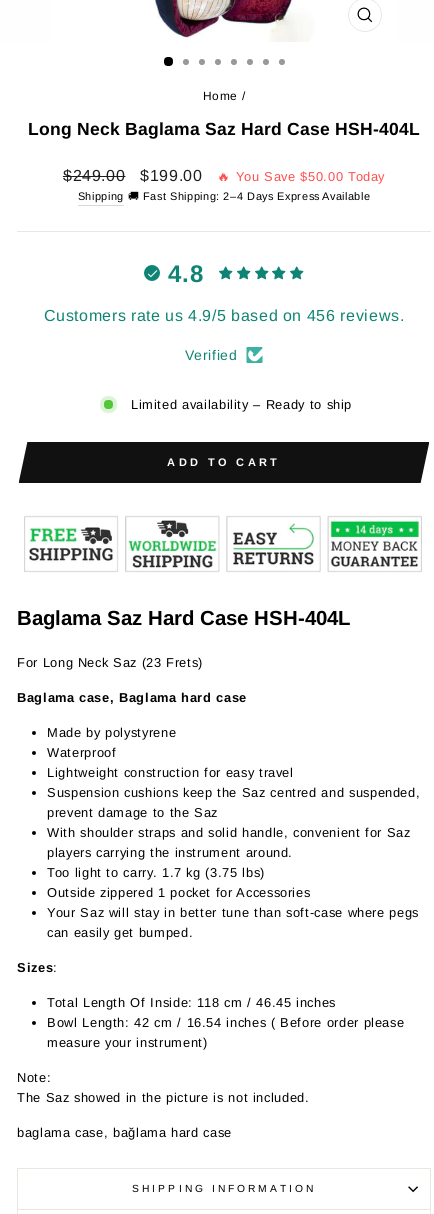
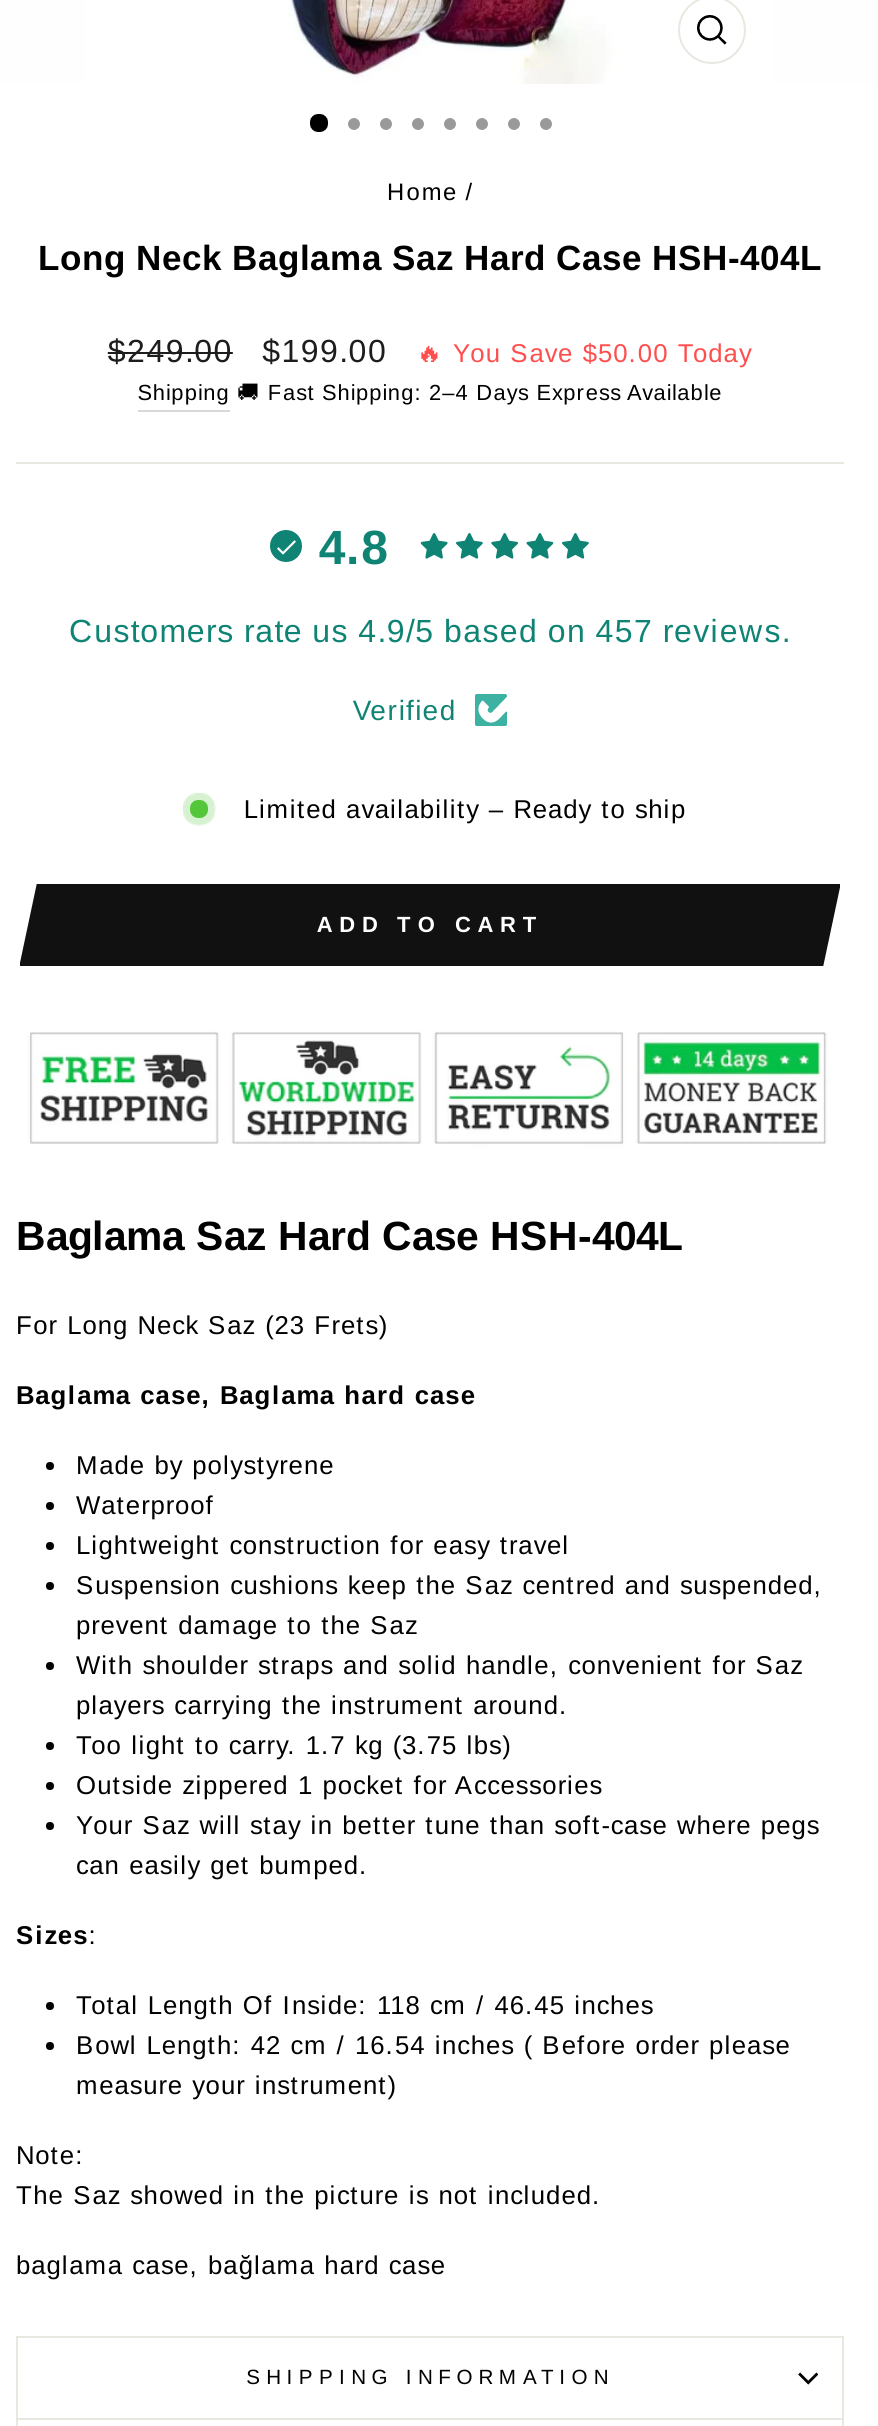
[43,307,404,324] Customers rate us 4.9/5 based on 456 reviews. -> [69,614,791,648] Customers rate us 4.9/5 based on 457 reviews.

